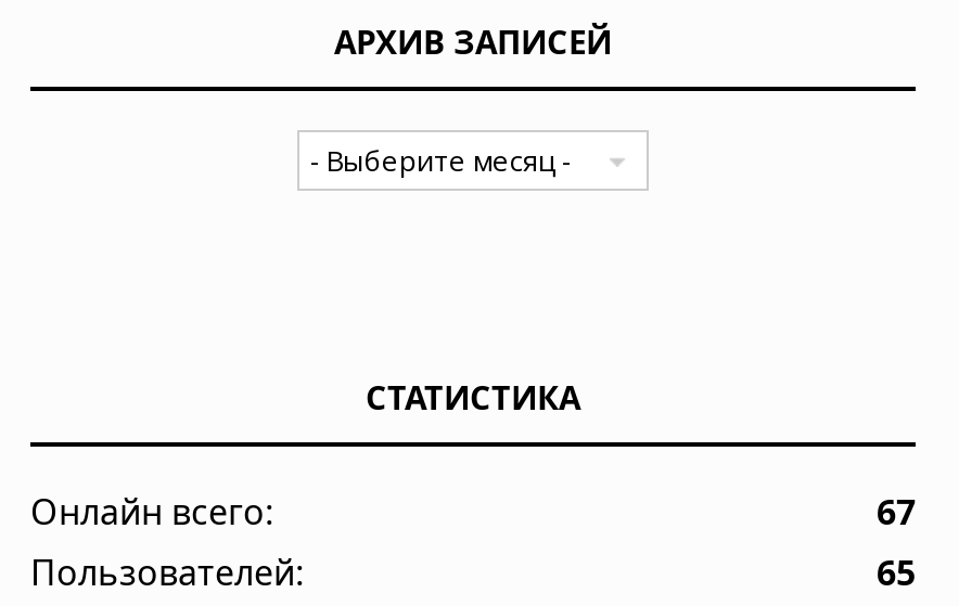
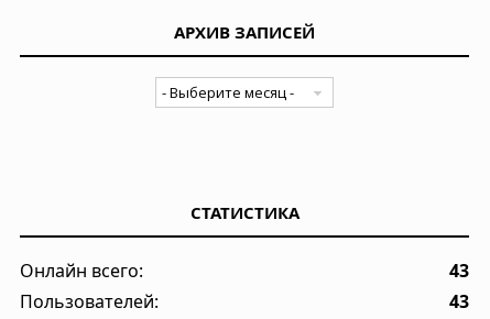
[877,488,916,536] 67 -> [449,259,469,283] 43
[877,549,916,596] 65 -> [449,289,469,314] 43

